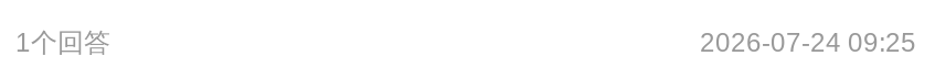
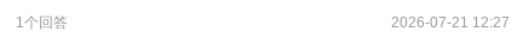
[700,27,916,58] 2026-07-24 09:25 -> [391,14,510,31] 2026-07-21 12:27

